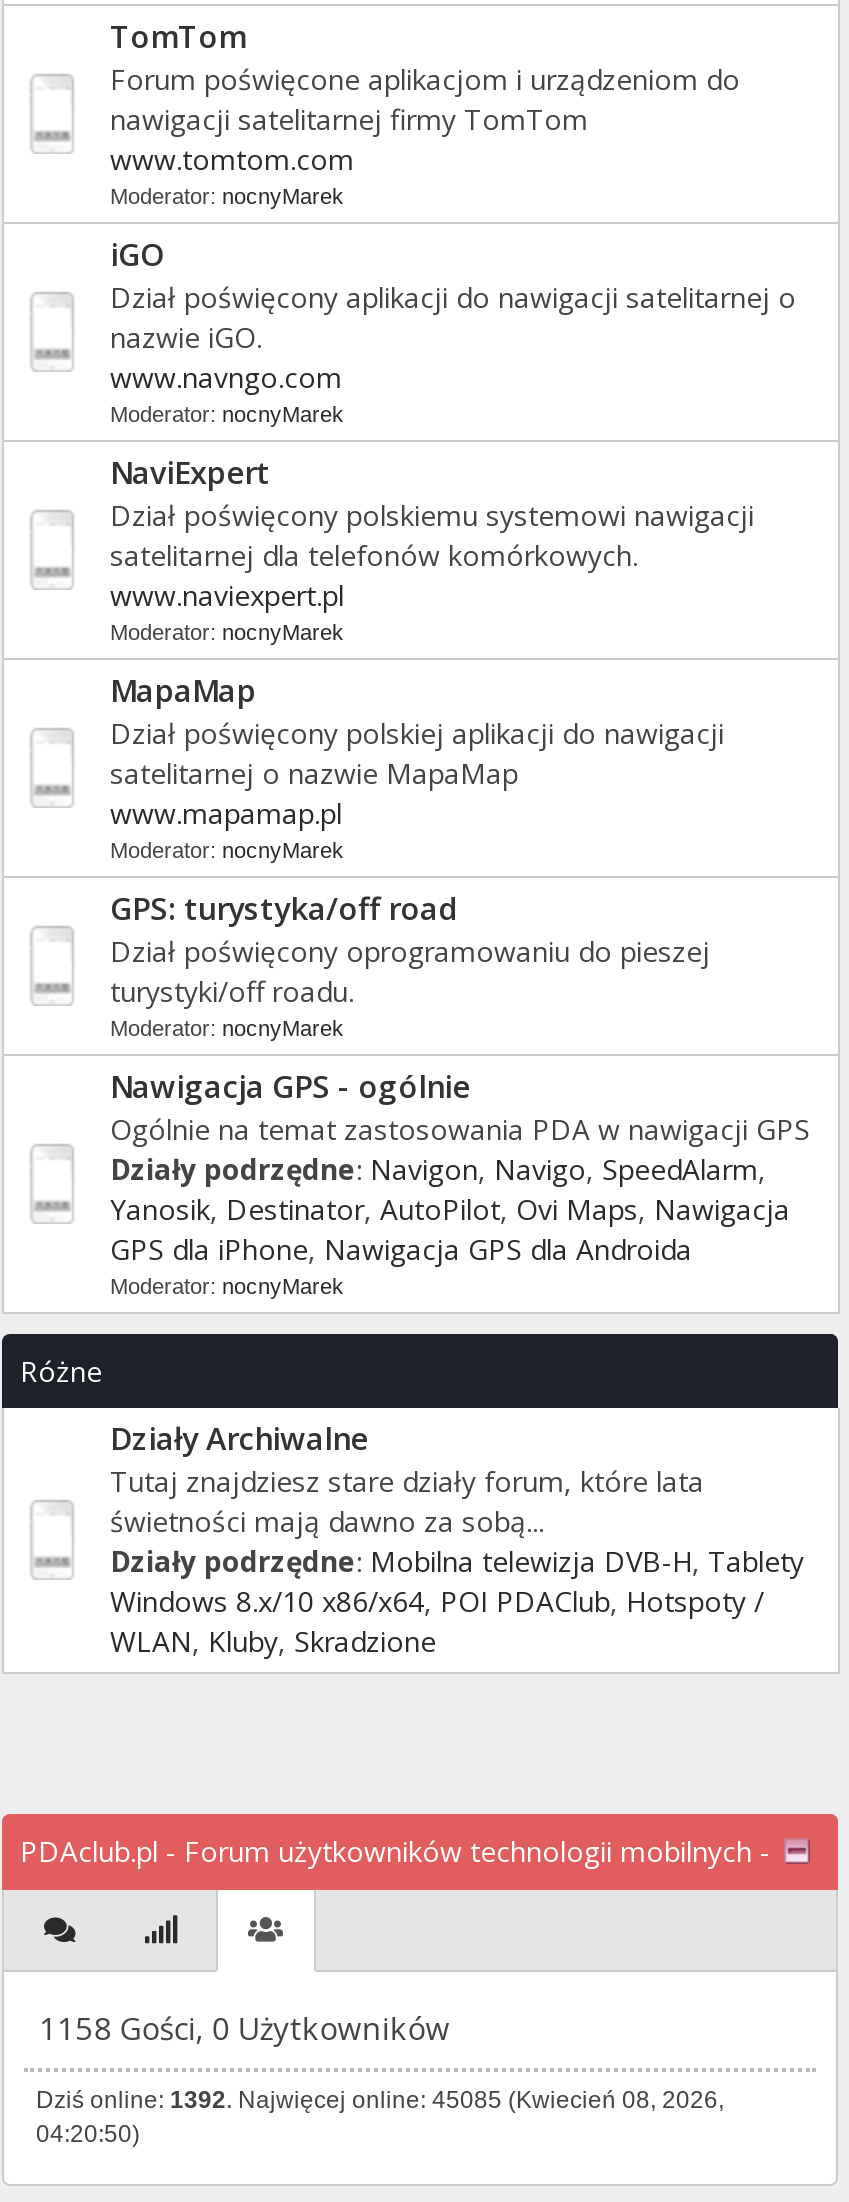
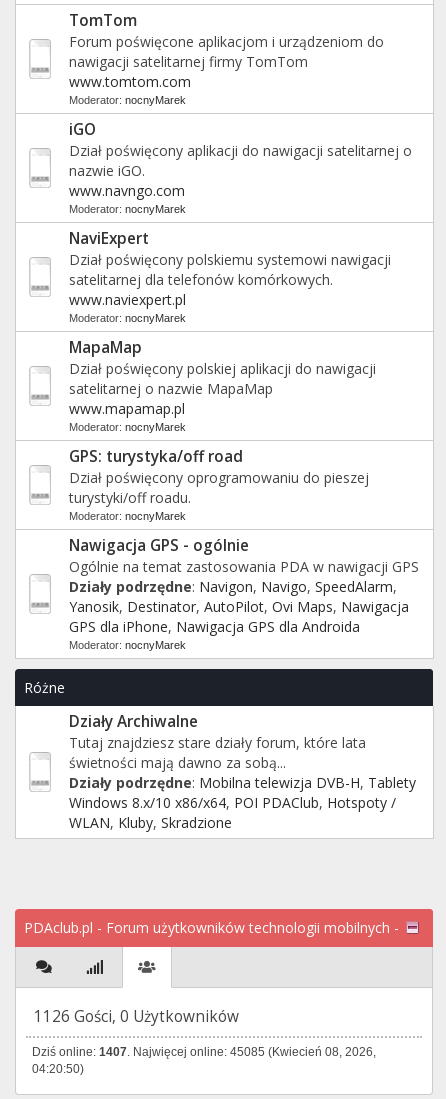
[39,2008,449,2050] 1158 Gości, 0 Użytkowników -> [34,1006,239,1027] 1126 Gości, 0 Użytkowników
[36,2086,724,2114] Dziś online: 1392. Najwięcej online: 45085 (Kwiecień 08, 2026, -> [32,1045,376,1059] Dziś online: 1407. Najwięcej online: 45085 (Kwiecień 08, 2026,

